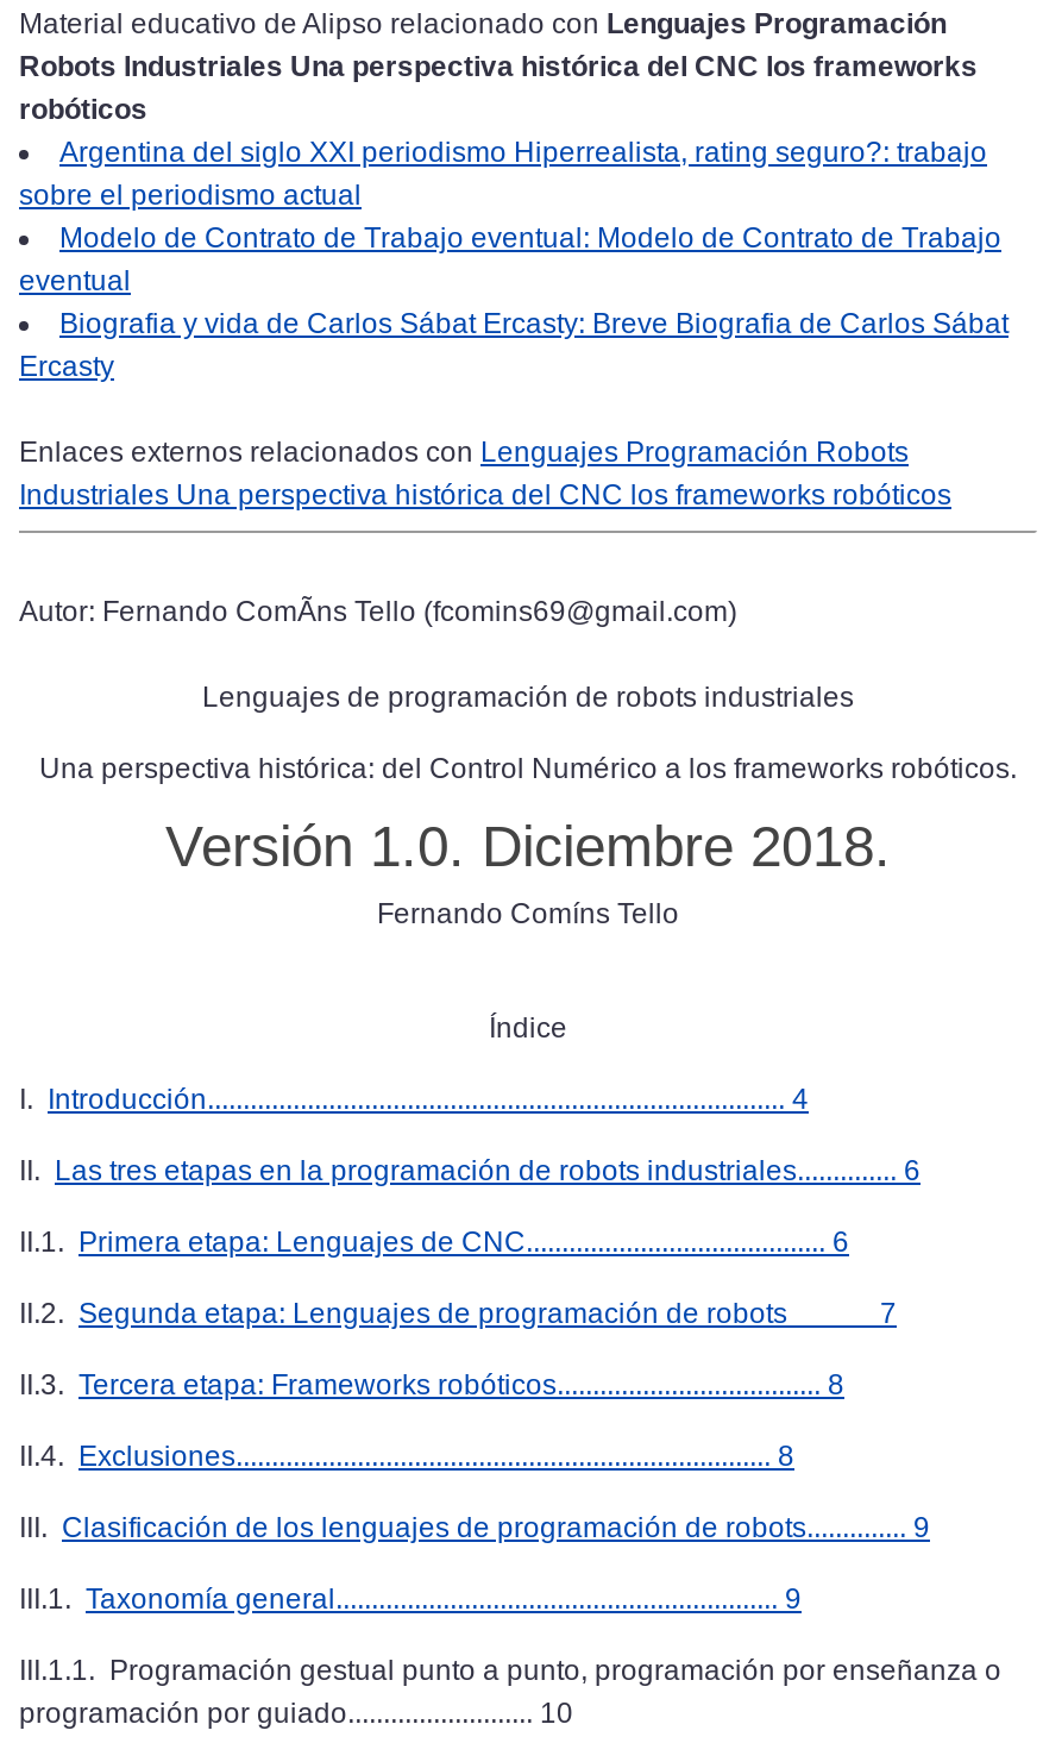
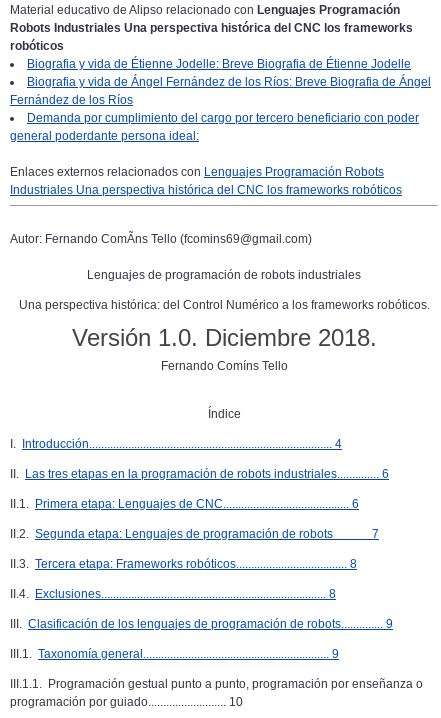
[19,136,1009,384] Argentina del siglo XXI periodismo Hiperrealista, rating seguro?: trabajo | sobre el periodismo actual | Modelo de Contrato de Trabajo eventual: Modelo de Contrato de Trabajo | eventual | Biografia y vida de Carlos Sábat Ercasty: Breve Biografia de Carlos Sábat | Ercasty -> [10,57,431,143] Biografia y vida de Étienne Jodelle: Breve Biografia de Étienne Jodelle | Biografia y vida de Ángel Fernández de los Ríos: Breve Biografia de Ángel | Fernández de los Ríos | Demanda por cumplimiento del cargo por tercero beneficiario con poder | general poderdante persona ideal:

